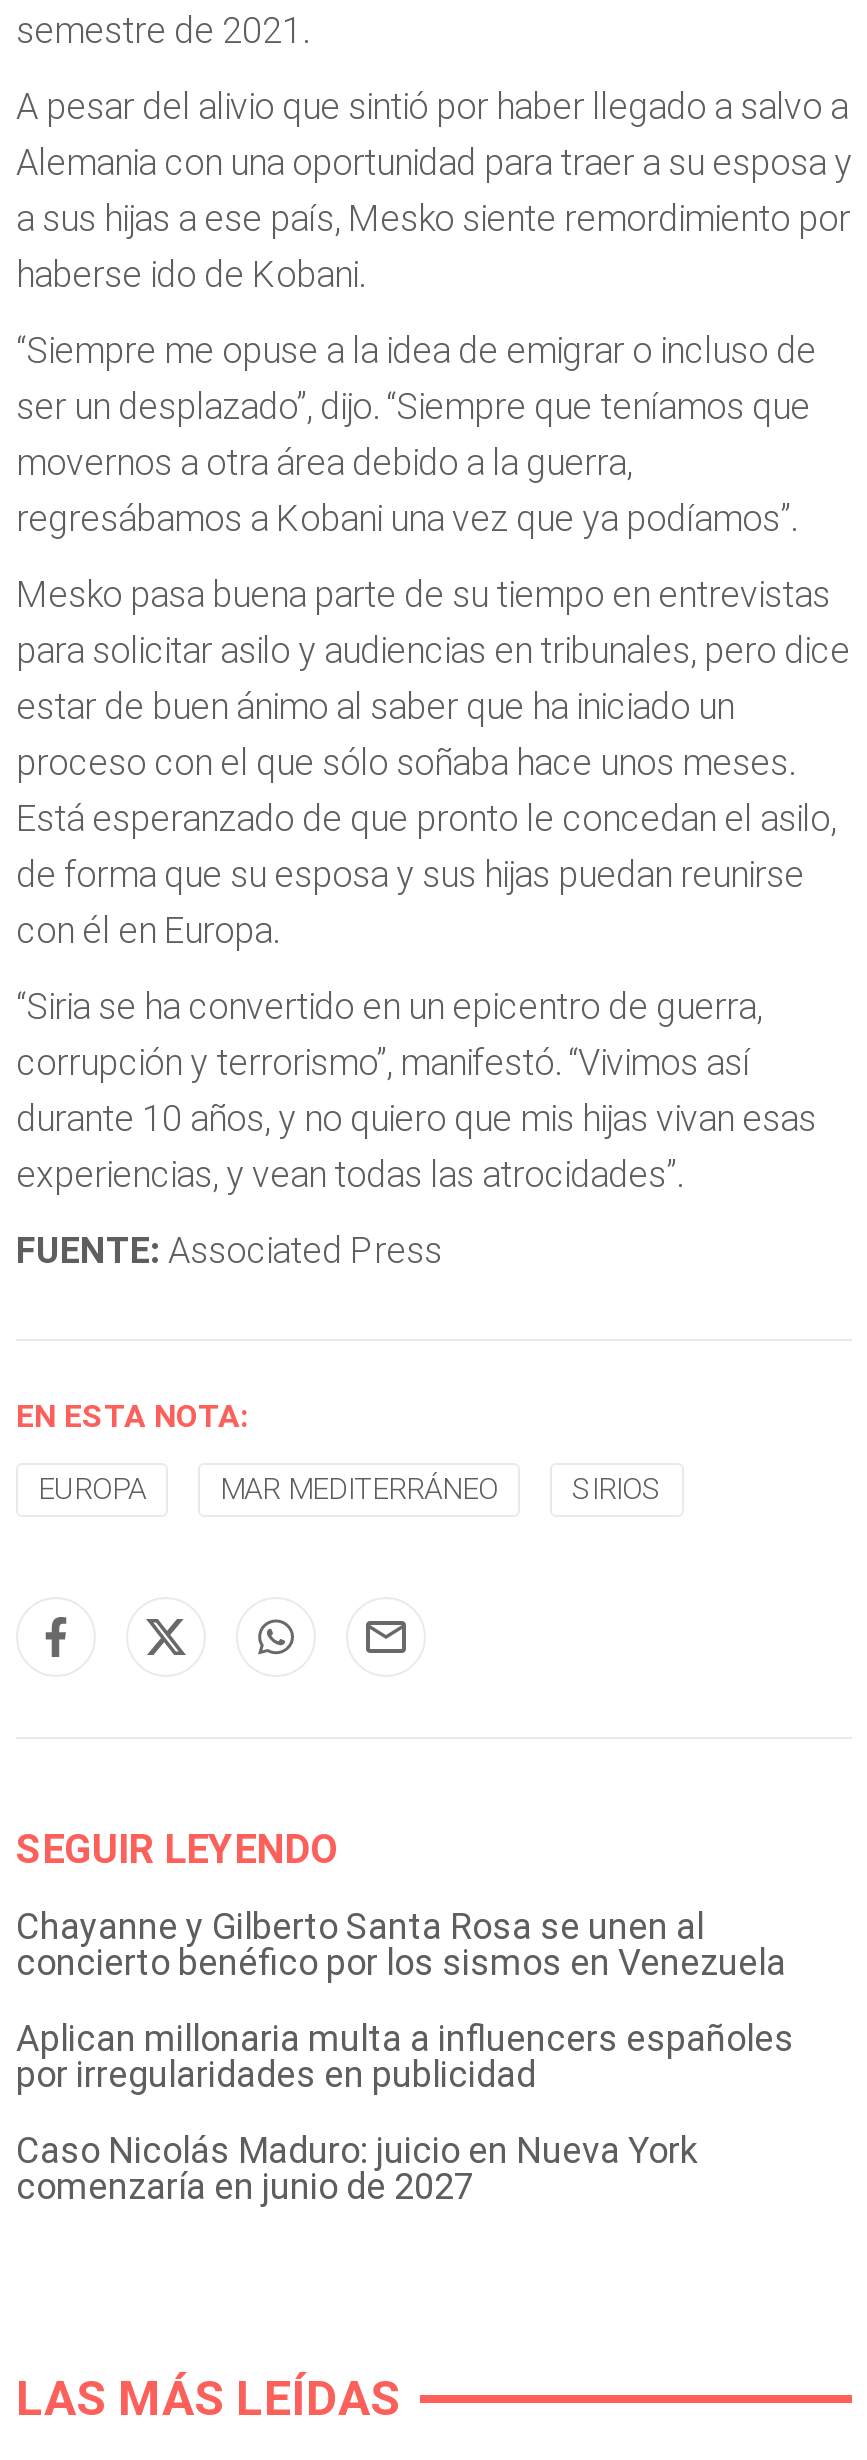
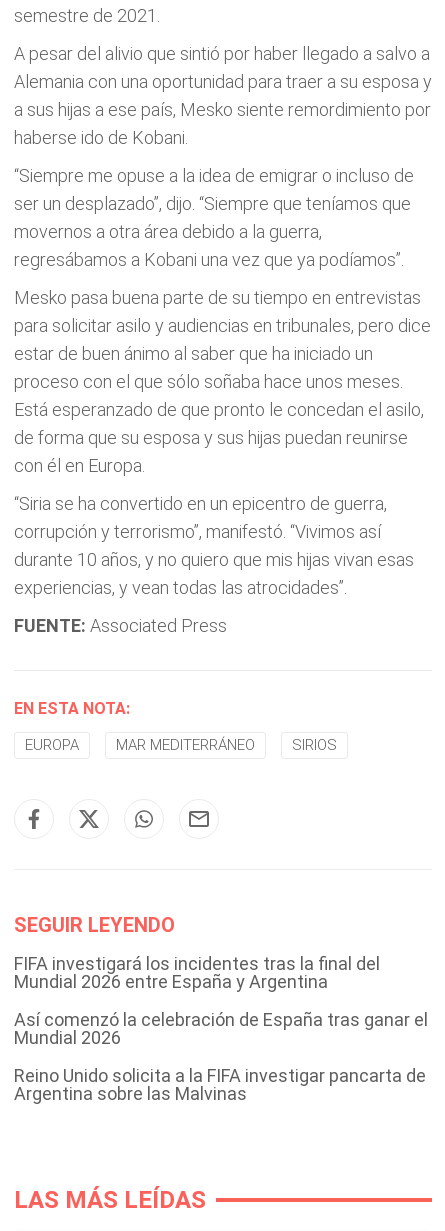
[16,1905,786,1983] Chayanne y Gilberto Santa Rosa se unen al | concierto benéfico por los sismos en Venezuela -> [14,953,380,992] FIFA investigará los incidentes tras la final del | Mundial 2026 entre España y Argentina
[16,2017,794,2095] Aplican millonaria multa a influencers españoles | por irregularidades en publicidad -> [14,1009,428,1048] Así comenzó la celebración de España tras ganar el | Mundial 2026
[16,2129,698,2207] Caso Nicolás Maduro: juicio en Nueva York | comenzaría en junio de 2027 -> [14,1065,426,1104] Reino Unido solicita a la FIFA investigar pancarta de | Argentina sobre las Malvinas

